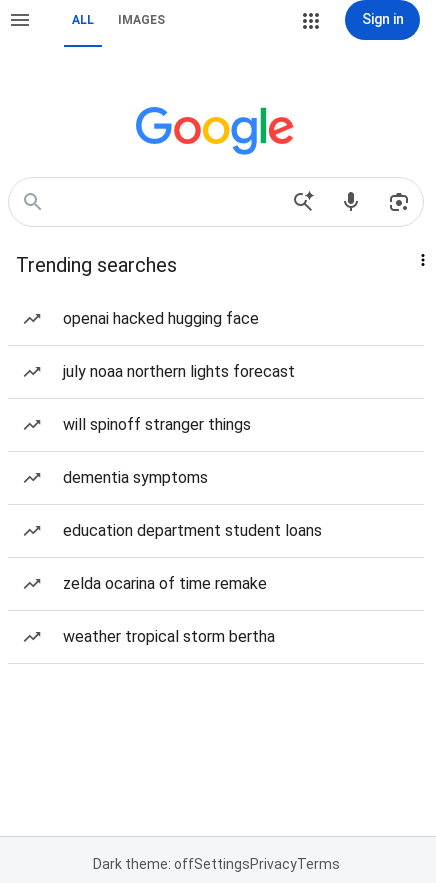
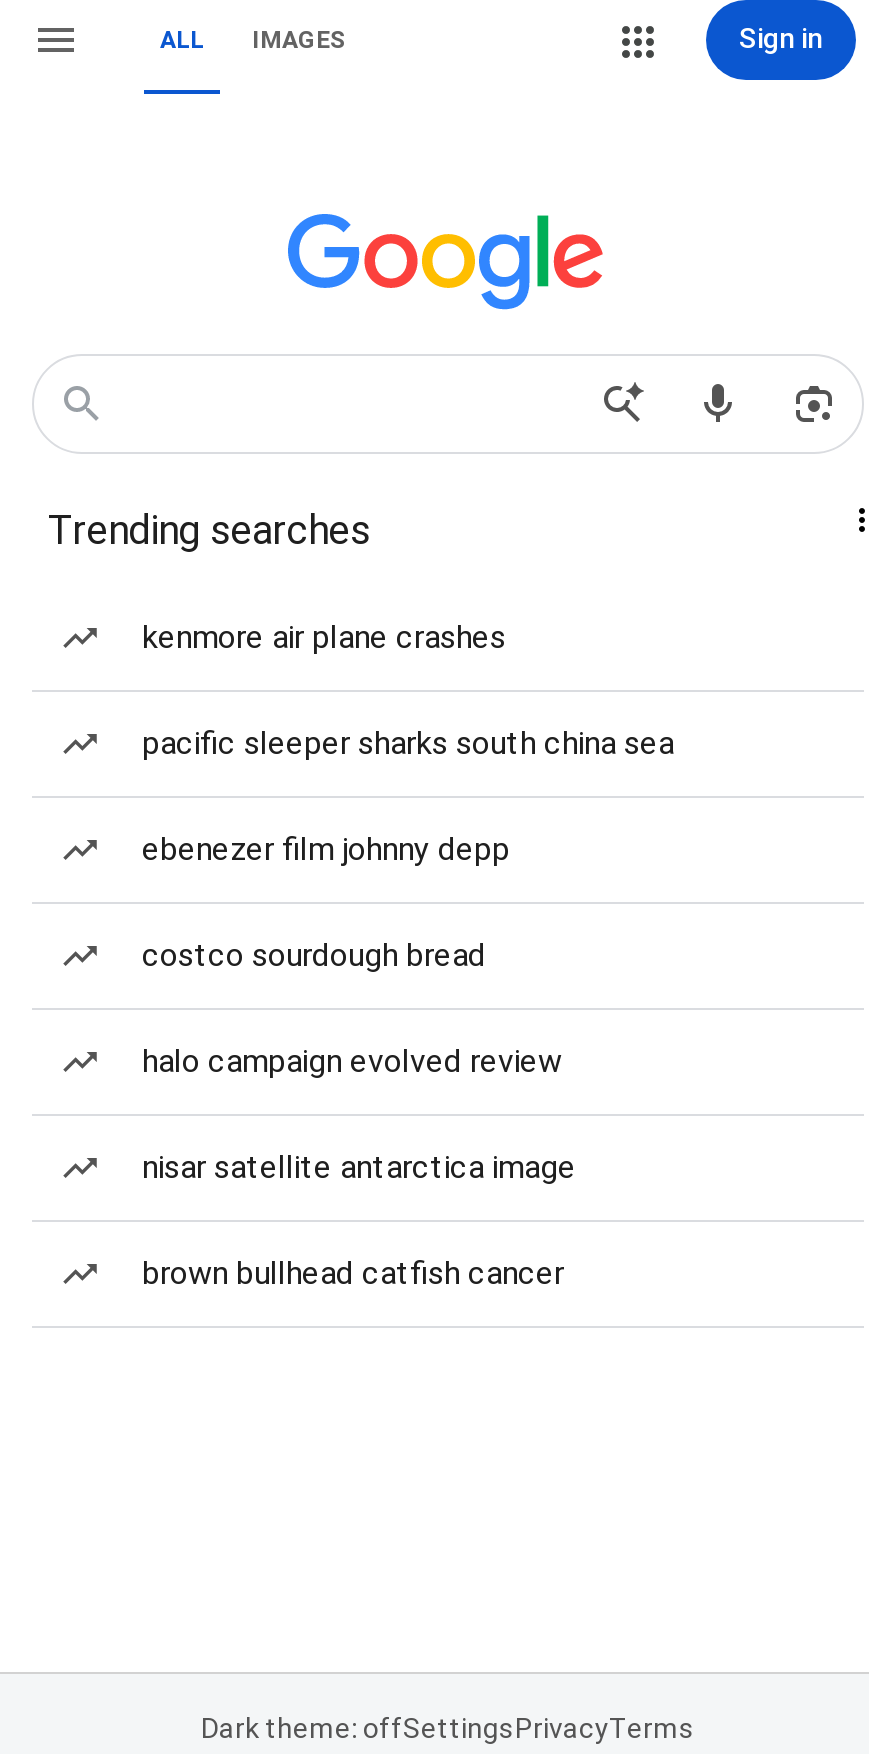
[63,309,259,328] openai hacked hugging face -> [142,618,506,656] kenmore air plane crashes
[63,362,295,381] july noaa northern lights forecast -> [142,724,674,762] pacific sleeper sharks south china sea
[63,415,251,434] will spinoff stranger things -> [142,830,510,868] ebenezer film johnny depp
[63,468,208,487] dementia symptoms -> [142,936,486,974] costco sourdough bread
[63,521,322,540] education department student loans -> [142,1042,562,1080] halo campaign evolved review
[63,574,267,593] zelda ocarina of time remake -> [142,1148,576,1186] nisar satellite antarctica image
[63,627,275,646] weather tropical storm bertha -> [142,1254,564,1292] brown bullhead catfish cancer

